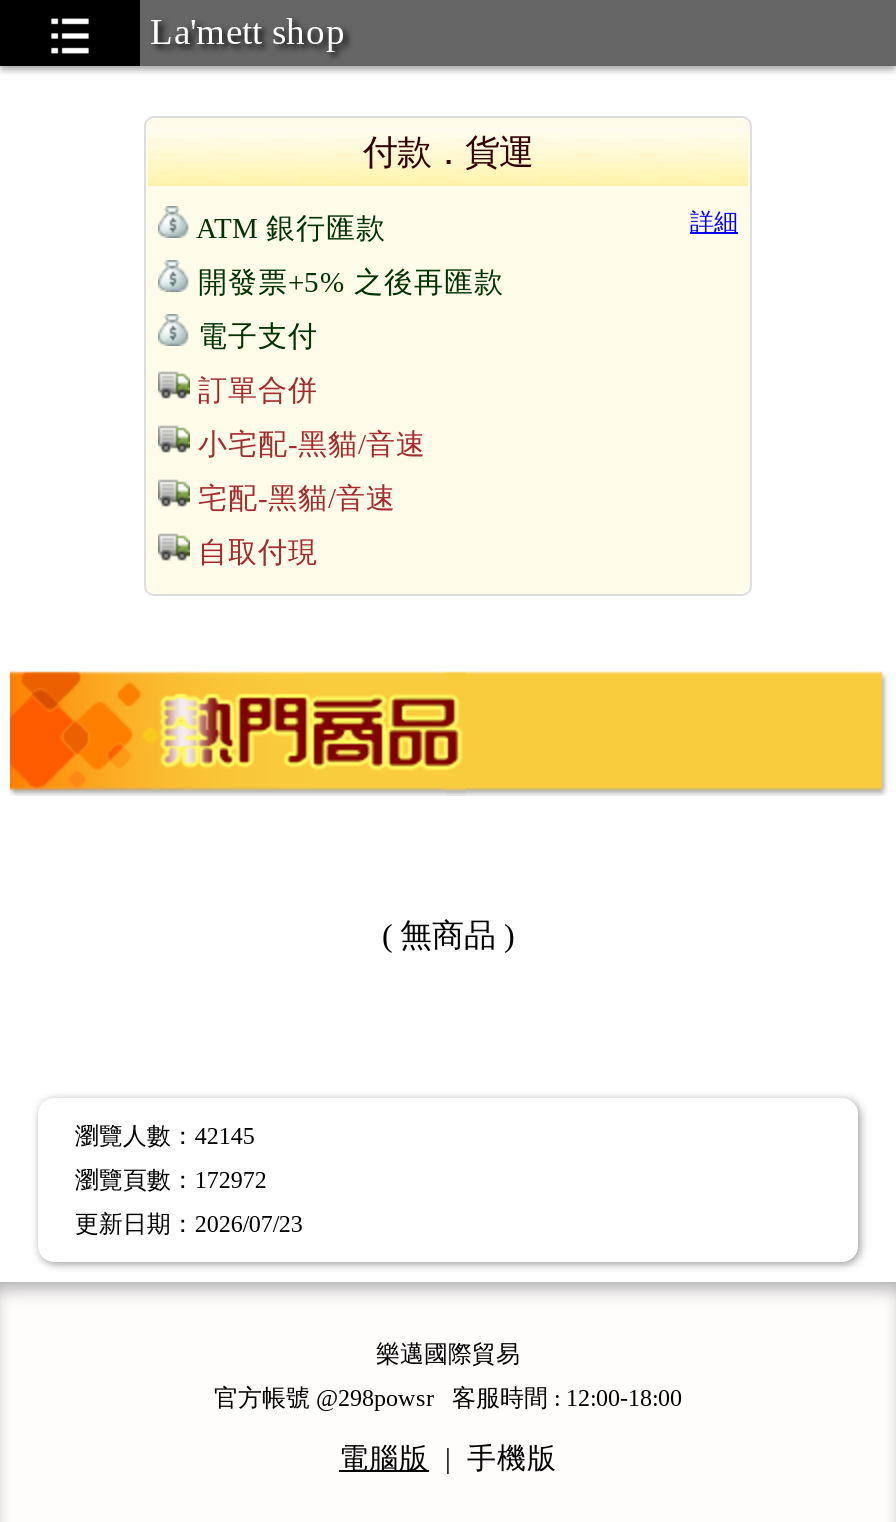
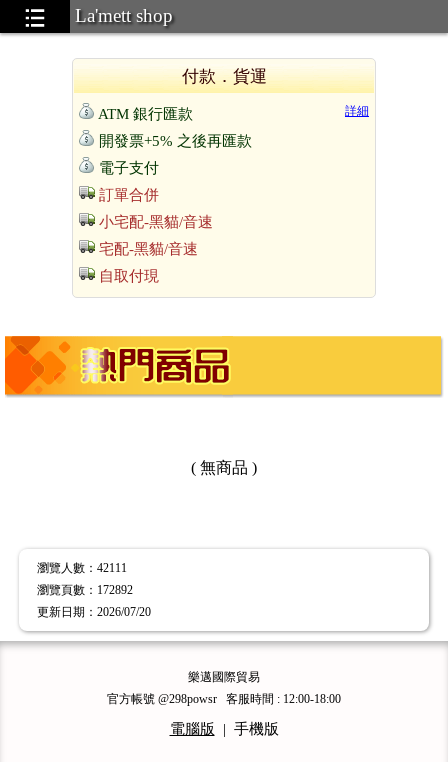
[75,1122,255,1150] 瀏覽人數：42145 -> [37,561,127,575] 瀏覽人數：42111
[75,1166,267,1194] 瀏覽頁數：172972 -> [37,583,133,597] 瀏覽頁數：172892
[75,1210,303,1238] 更新日期：2026/07/23 -> [37,605,151,619] 更新日期：2026/07/20

